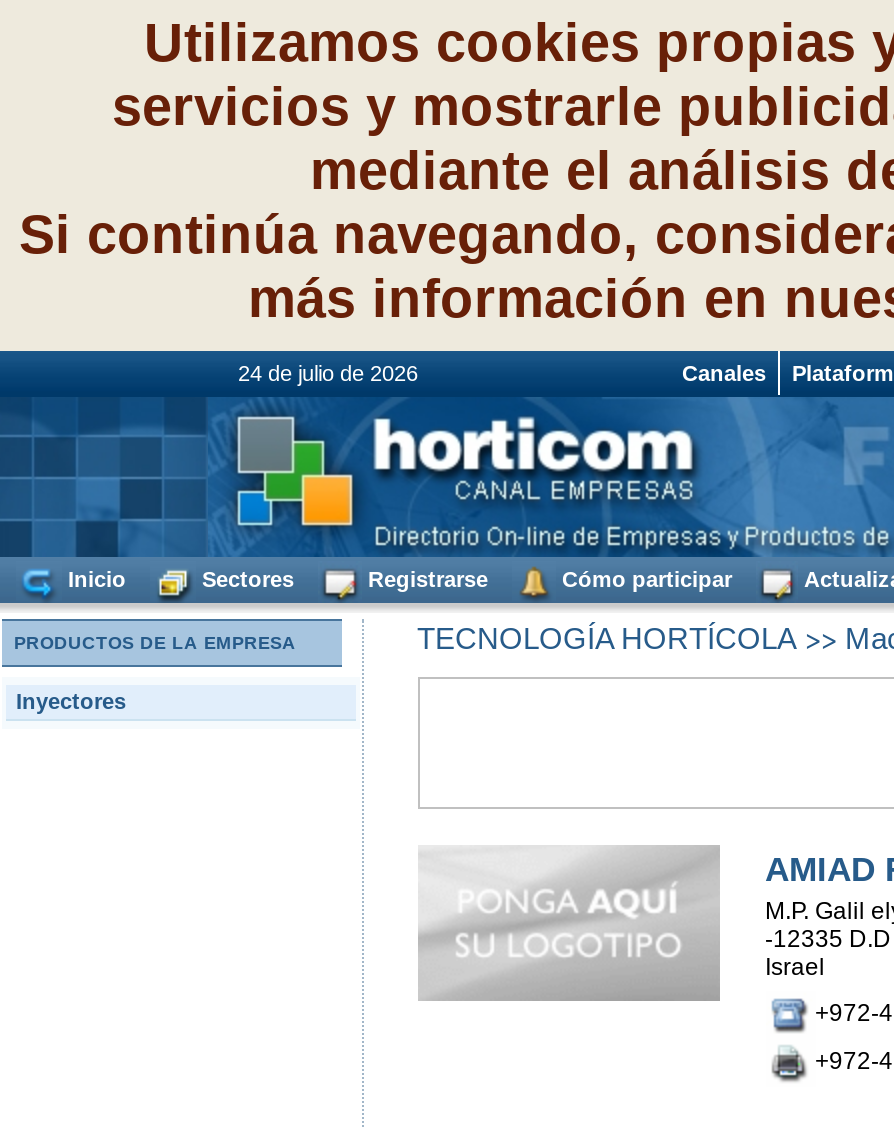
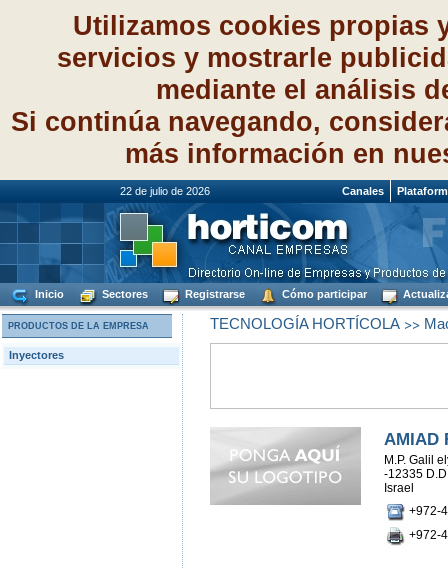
[238,361,766,385] 24 de julio de 2026 Canales -> [120,185,384,197] 22 de julio de 2026 Canales

